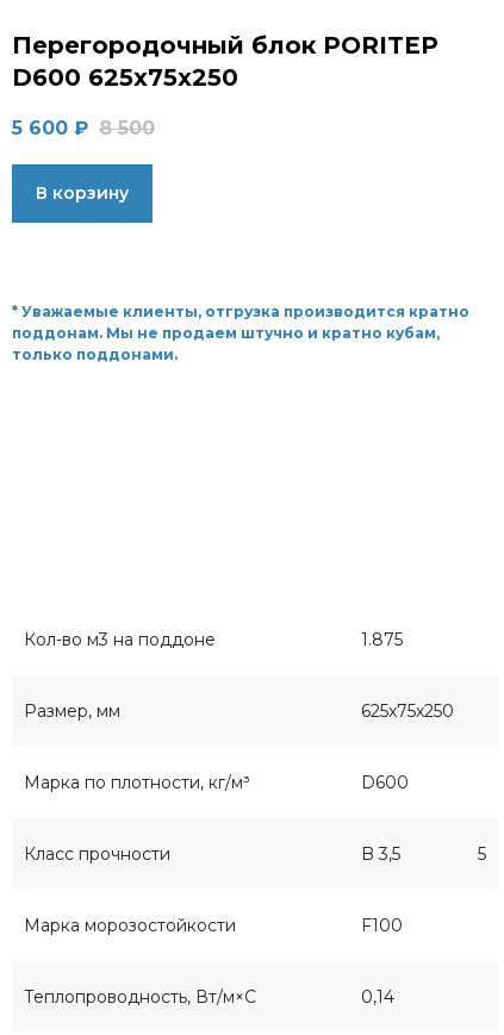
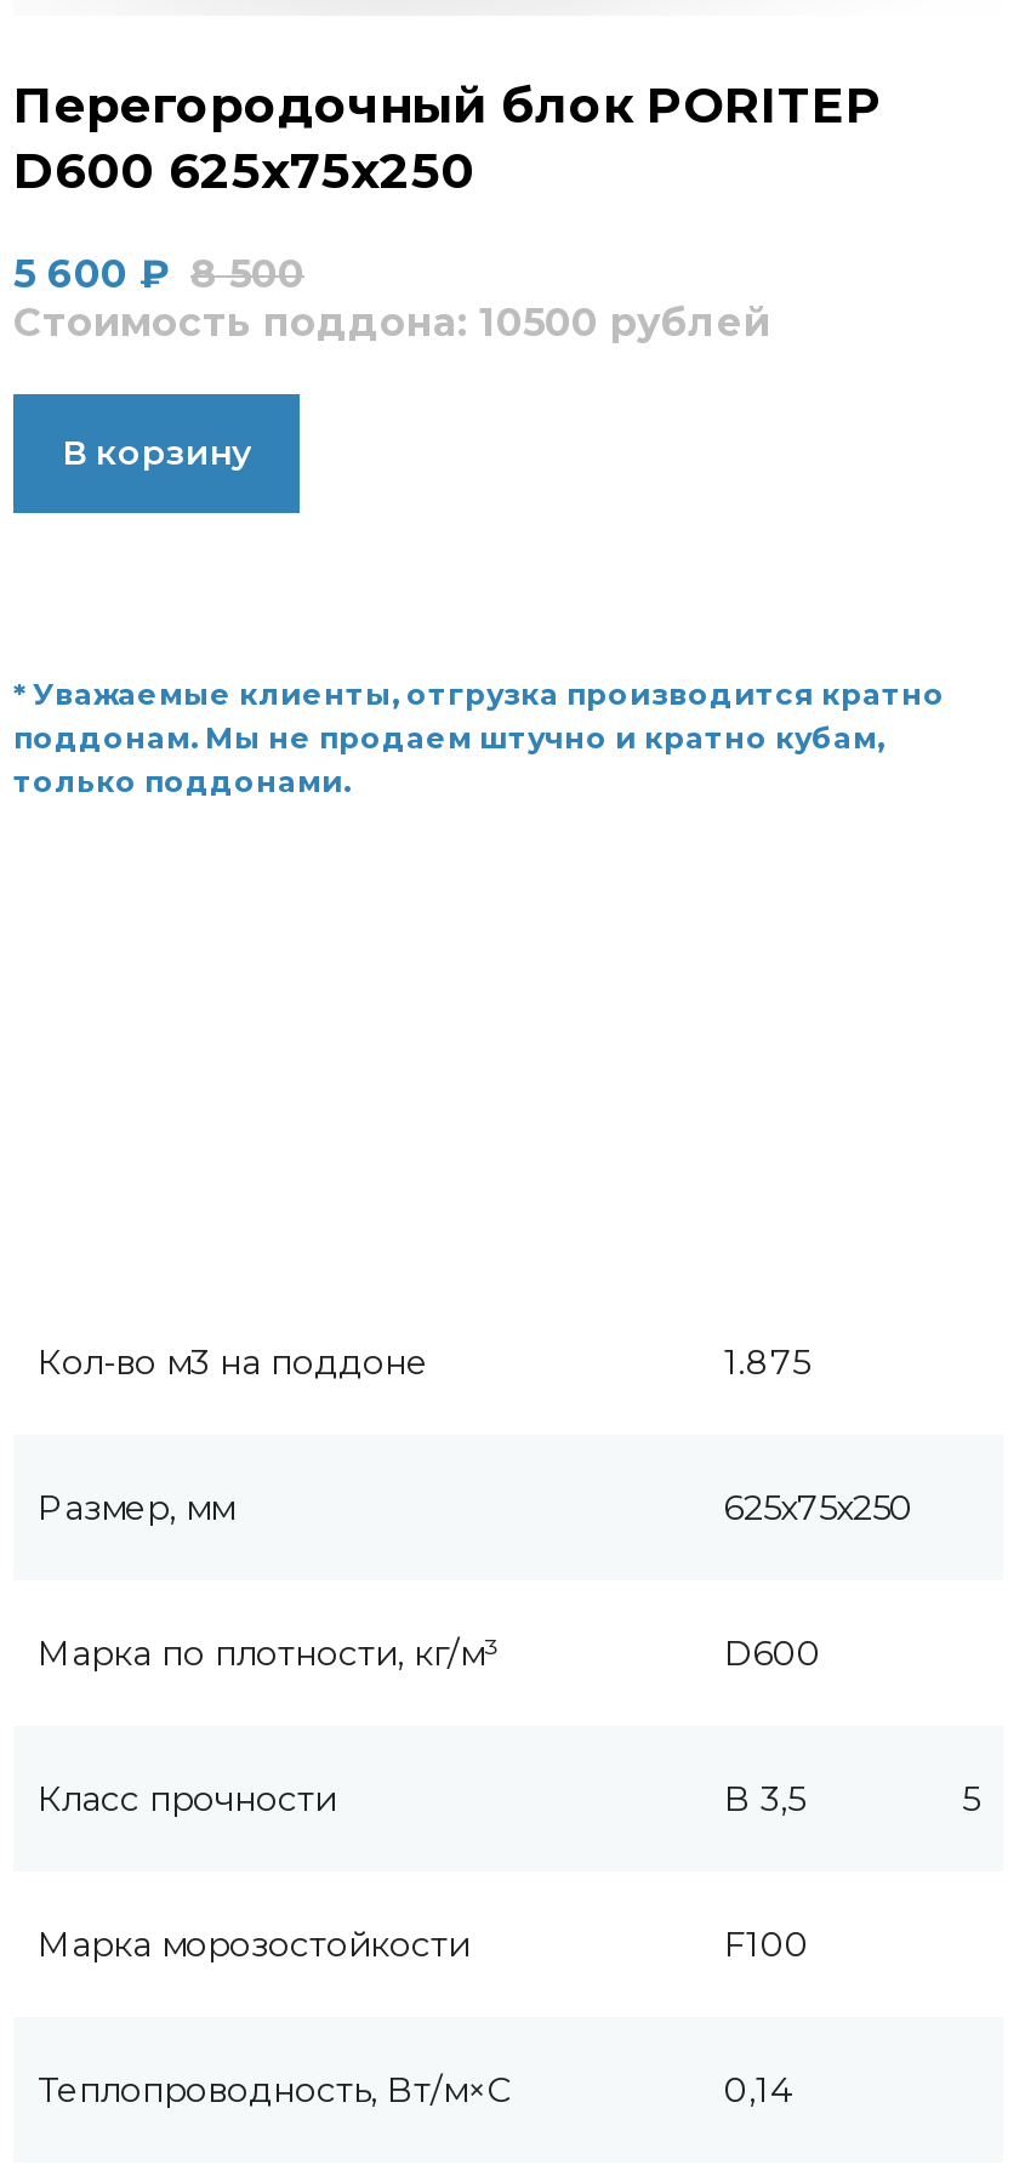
none -> [13,300,770,346] Стоимость поддона: 10500 рублей

